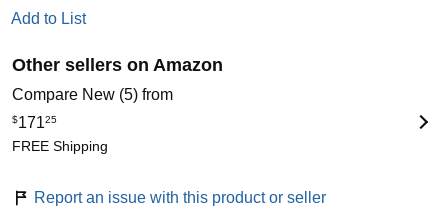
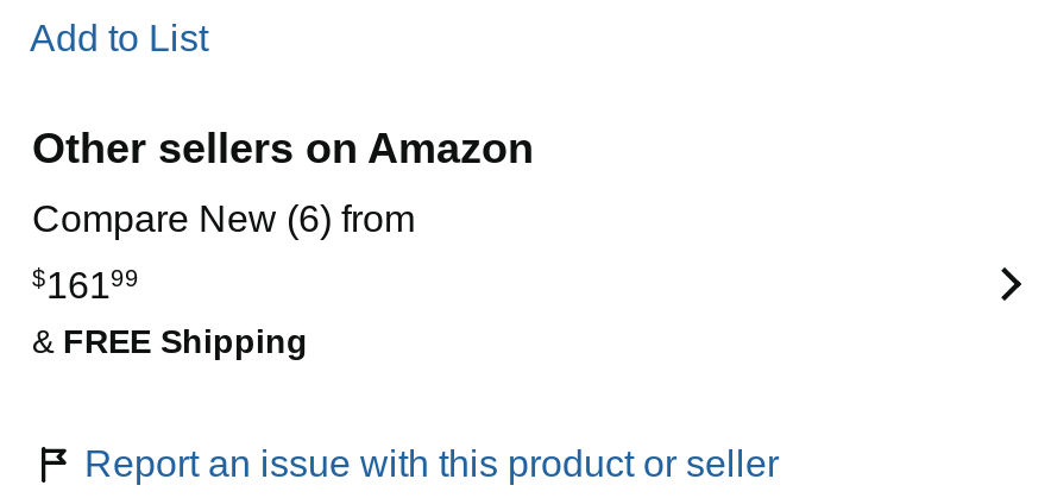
[12,86,173,103] Compare New (5) from -> [32,199,415,239] Compare New (6) from
[12,114,108,154] $17125 | FREE Shipping -> [32,265,308,360] $16199 | & FREE Shipping

